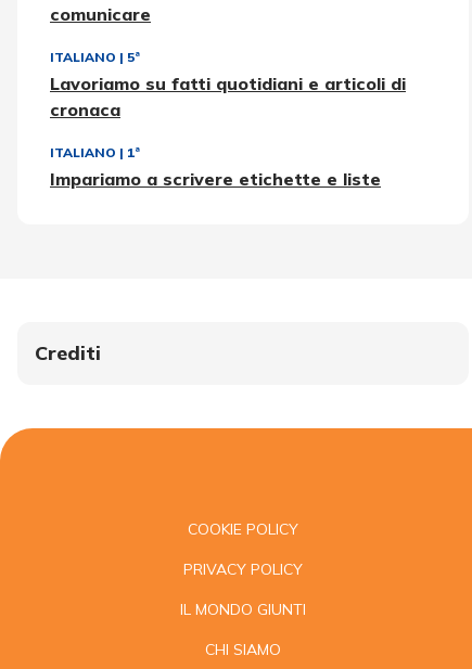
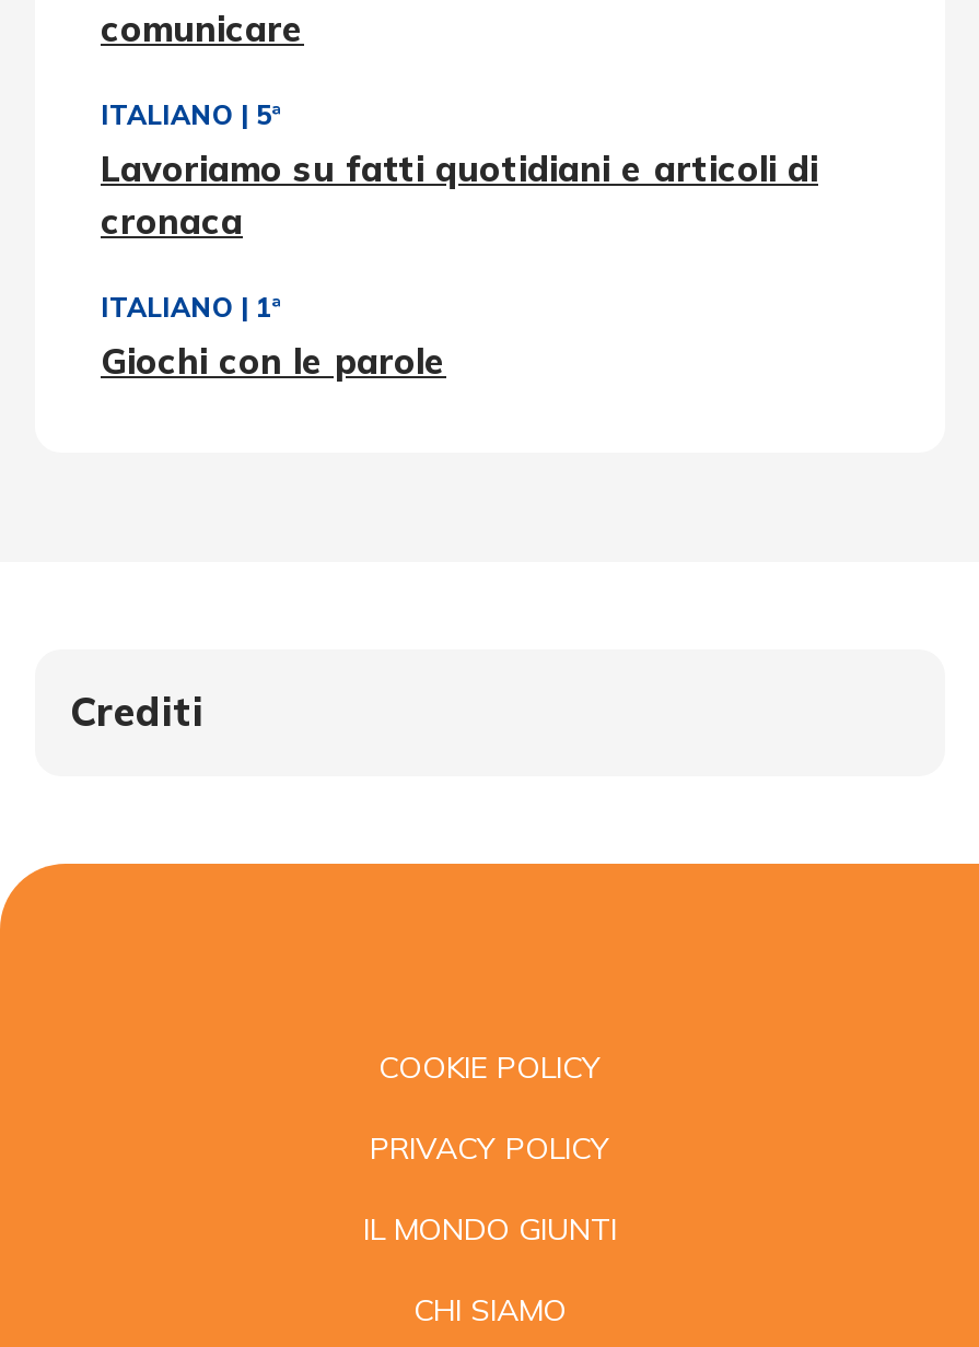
[50,168,381,189] Impariamo a scrivere etichette e liste -> [101,338,446,382] Giochi con le parole

